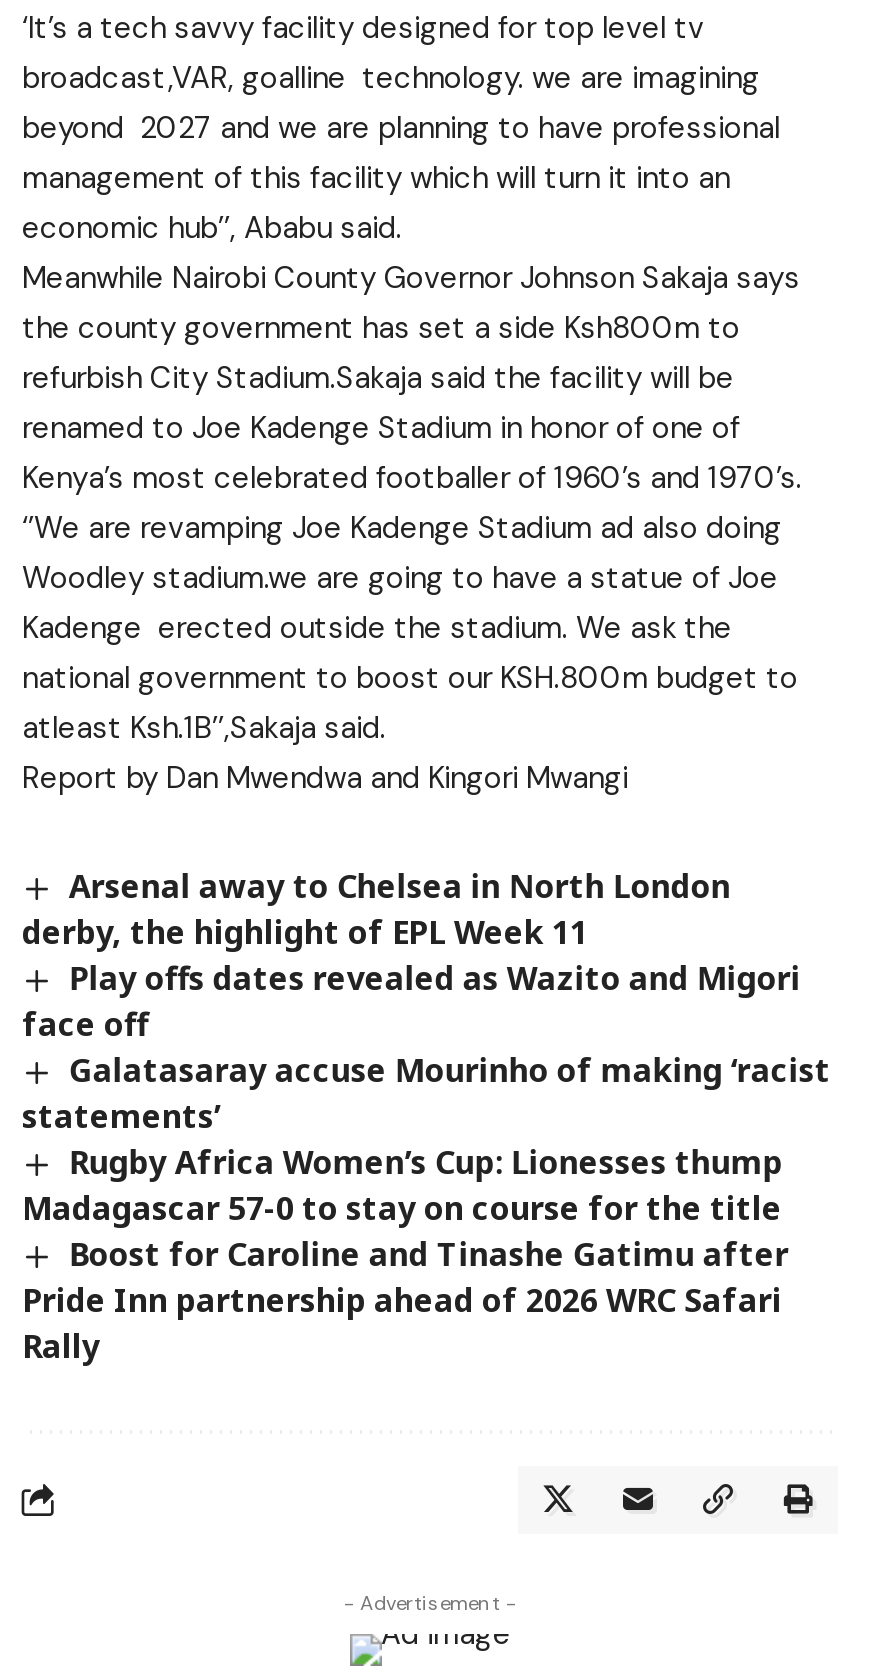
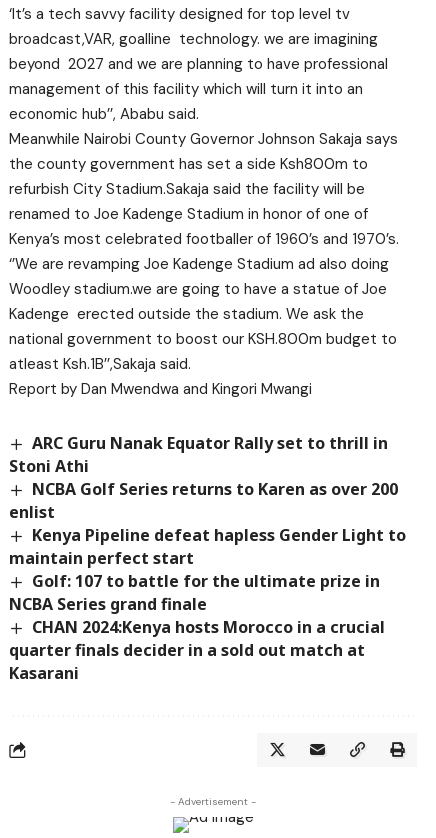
[22,863,831,1368] Arsenal away to Chelsea in North London | derby, the highlight of EPL Week 11 | Play offs dates revealed as Wazito and Migori | face off | Galatasaray accuse Mourinho of making ‘racist | statements’ | Rugby Africa Women’s Cup: Lionesses thump | Madagascar 57-0 to stay on course for the title | Boost for Caroline and Tinashe Gatimu after | Pride Inn partnership ahead of 2026 WRC Safari | Rally -> [9,431,406,684] ARC Guru Nanak Equator Rally set to thrill in | Stoni Athi | NCBA Golf Series returns to Karen as over 200 | enlist | Kenya Pipeline defeat hapless Gender Light to | maintain perfect start | Golf: 107 to battle for the ultimate prize in | NCBA Series grand finale | CHAN 2024:Kenya hosts Morocco in a crucial | quarter finals decider in a sold out match at | Kasarani

